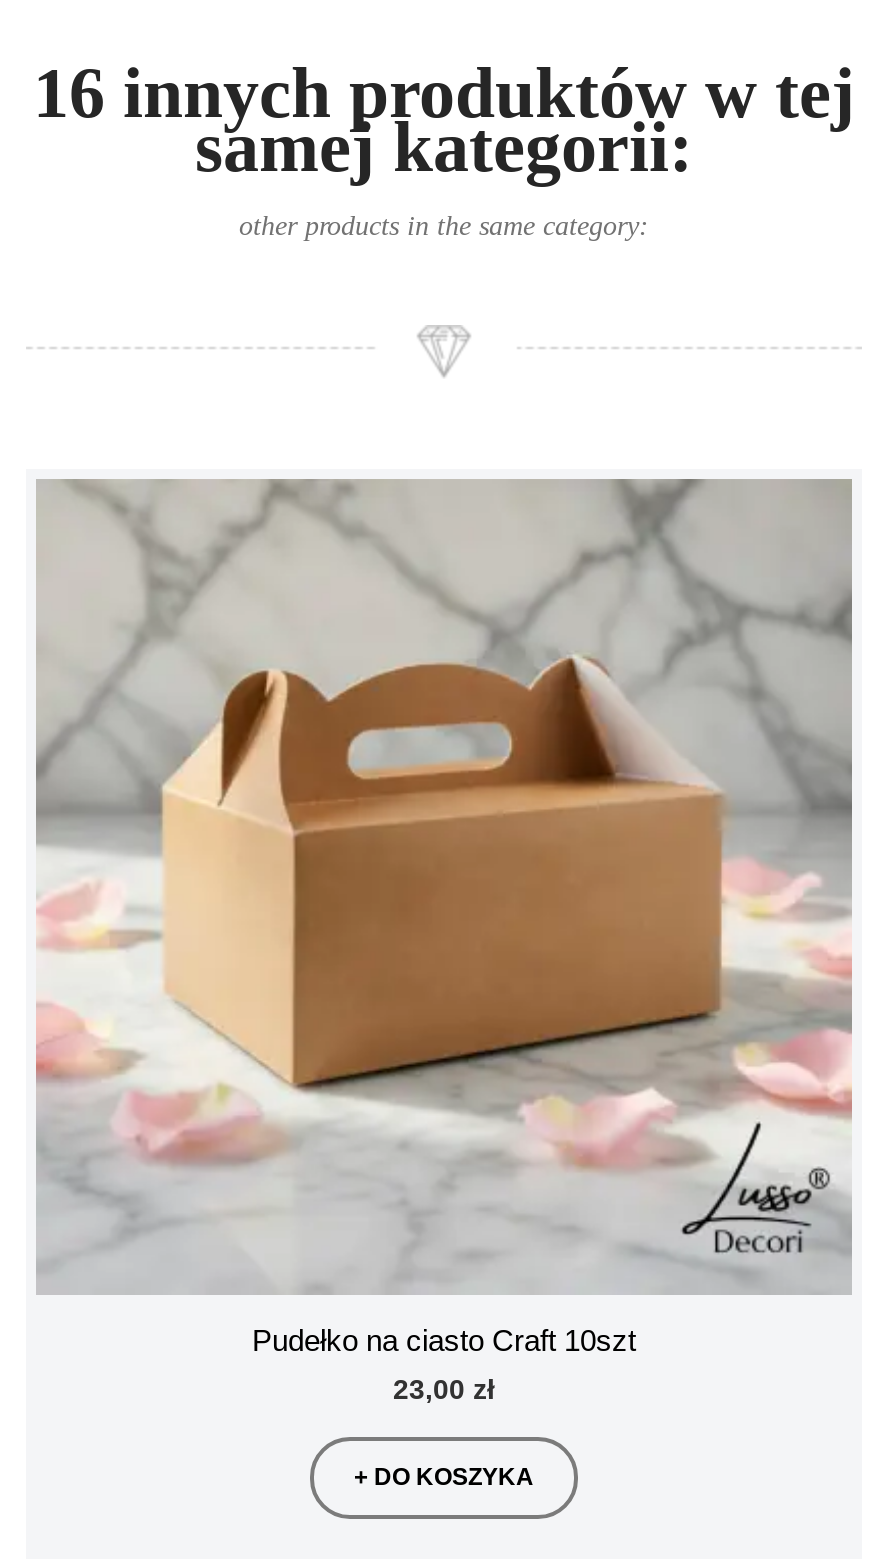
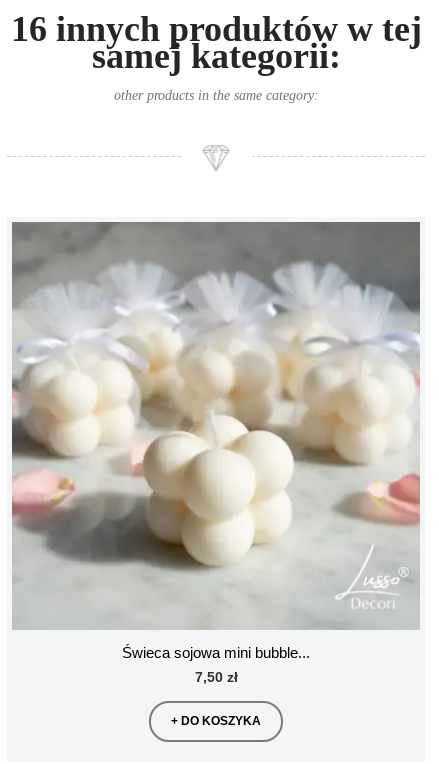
[36,479,852,1357] [image] | Pudełko na ciasto Craft 10szt -> [11,222,420,661] [image] | Świeca sojowa mini bubble...
[393,1373,495,1405] 23,00 zł -> [194,669,237,685] 7,50 zł

